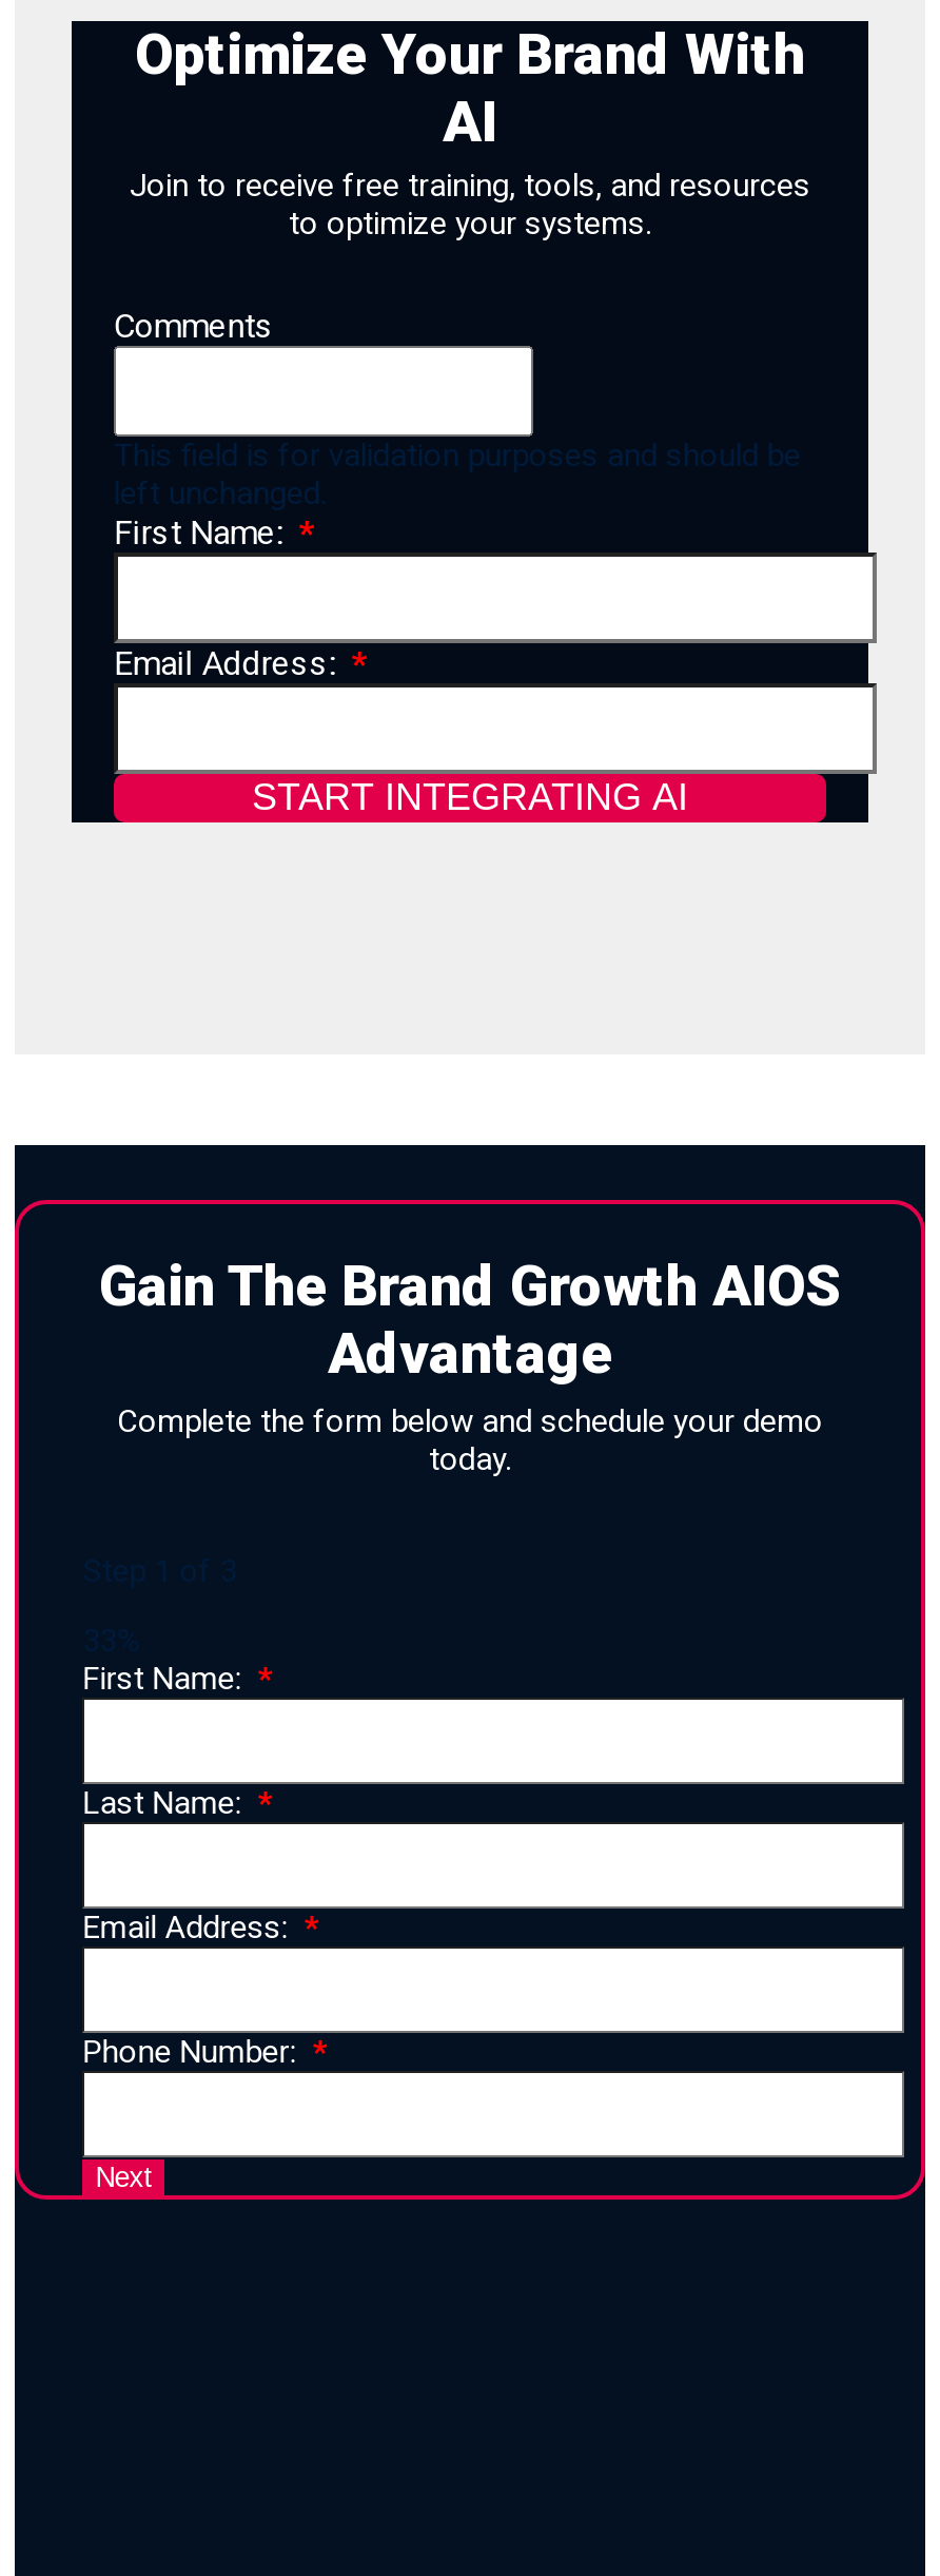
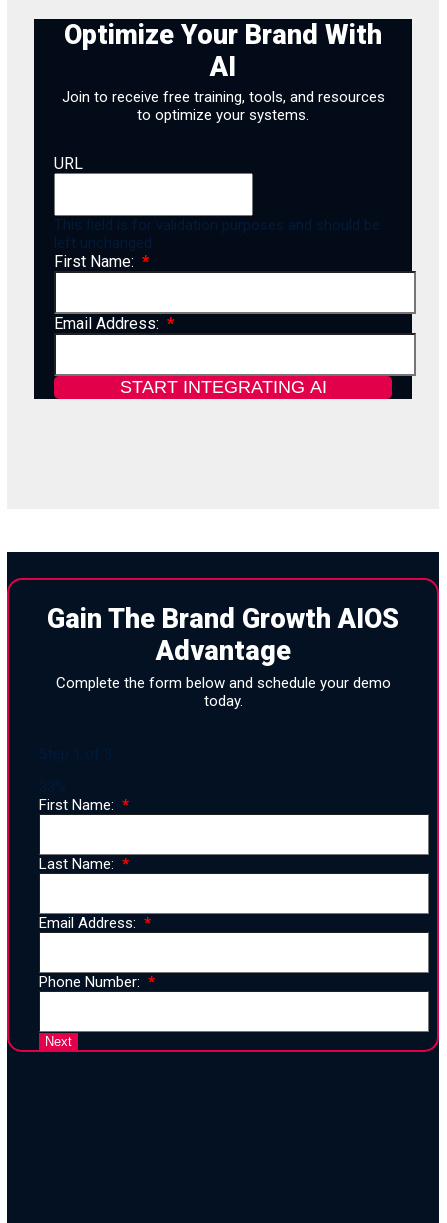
[114,306,274,346] Comments -> [54,154,83,173] URL

